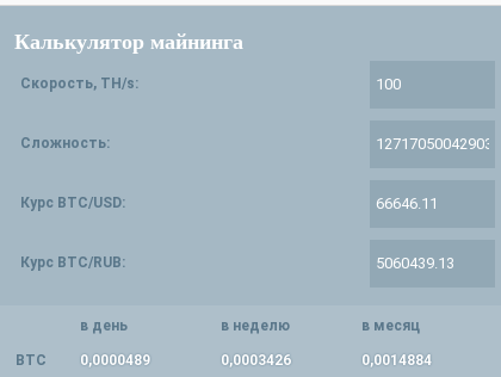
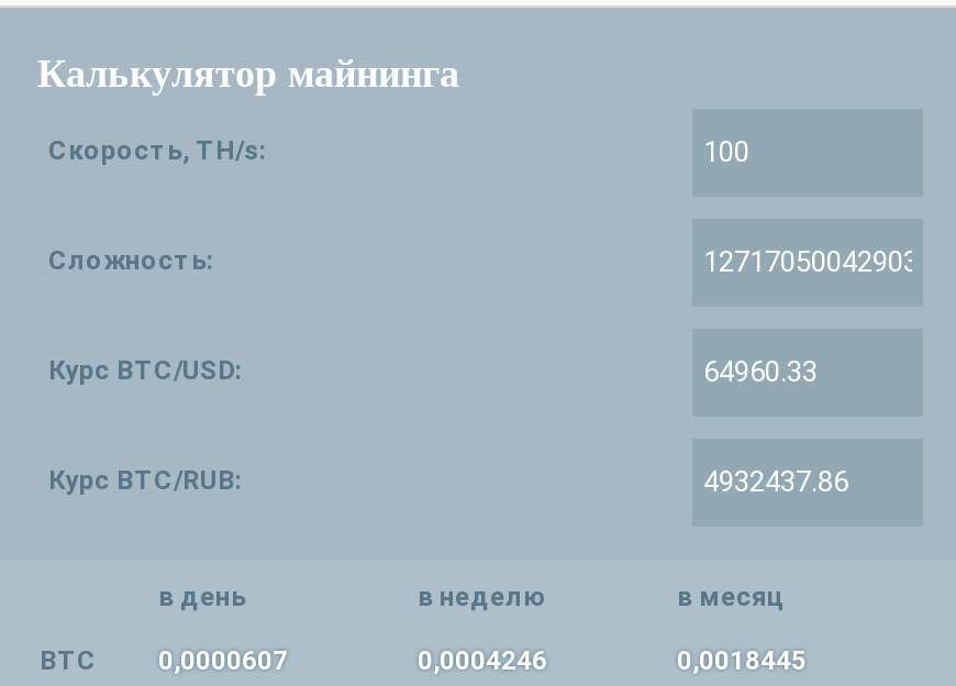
[16,352,150,368] BTC 0,0000489 -> [40,645,288,676] BTC 0,0000607
[221,352,291,368] 0,0003426 -> [418,645,547,676] 0,0004246
[361,352,432,368] 0,0014884 -> [677,645,807,676] 0,0018445

